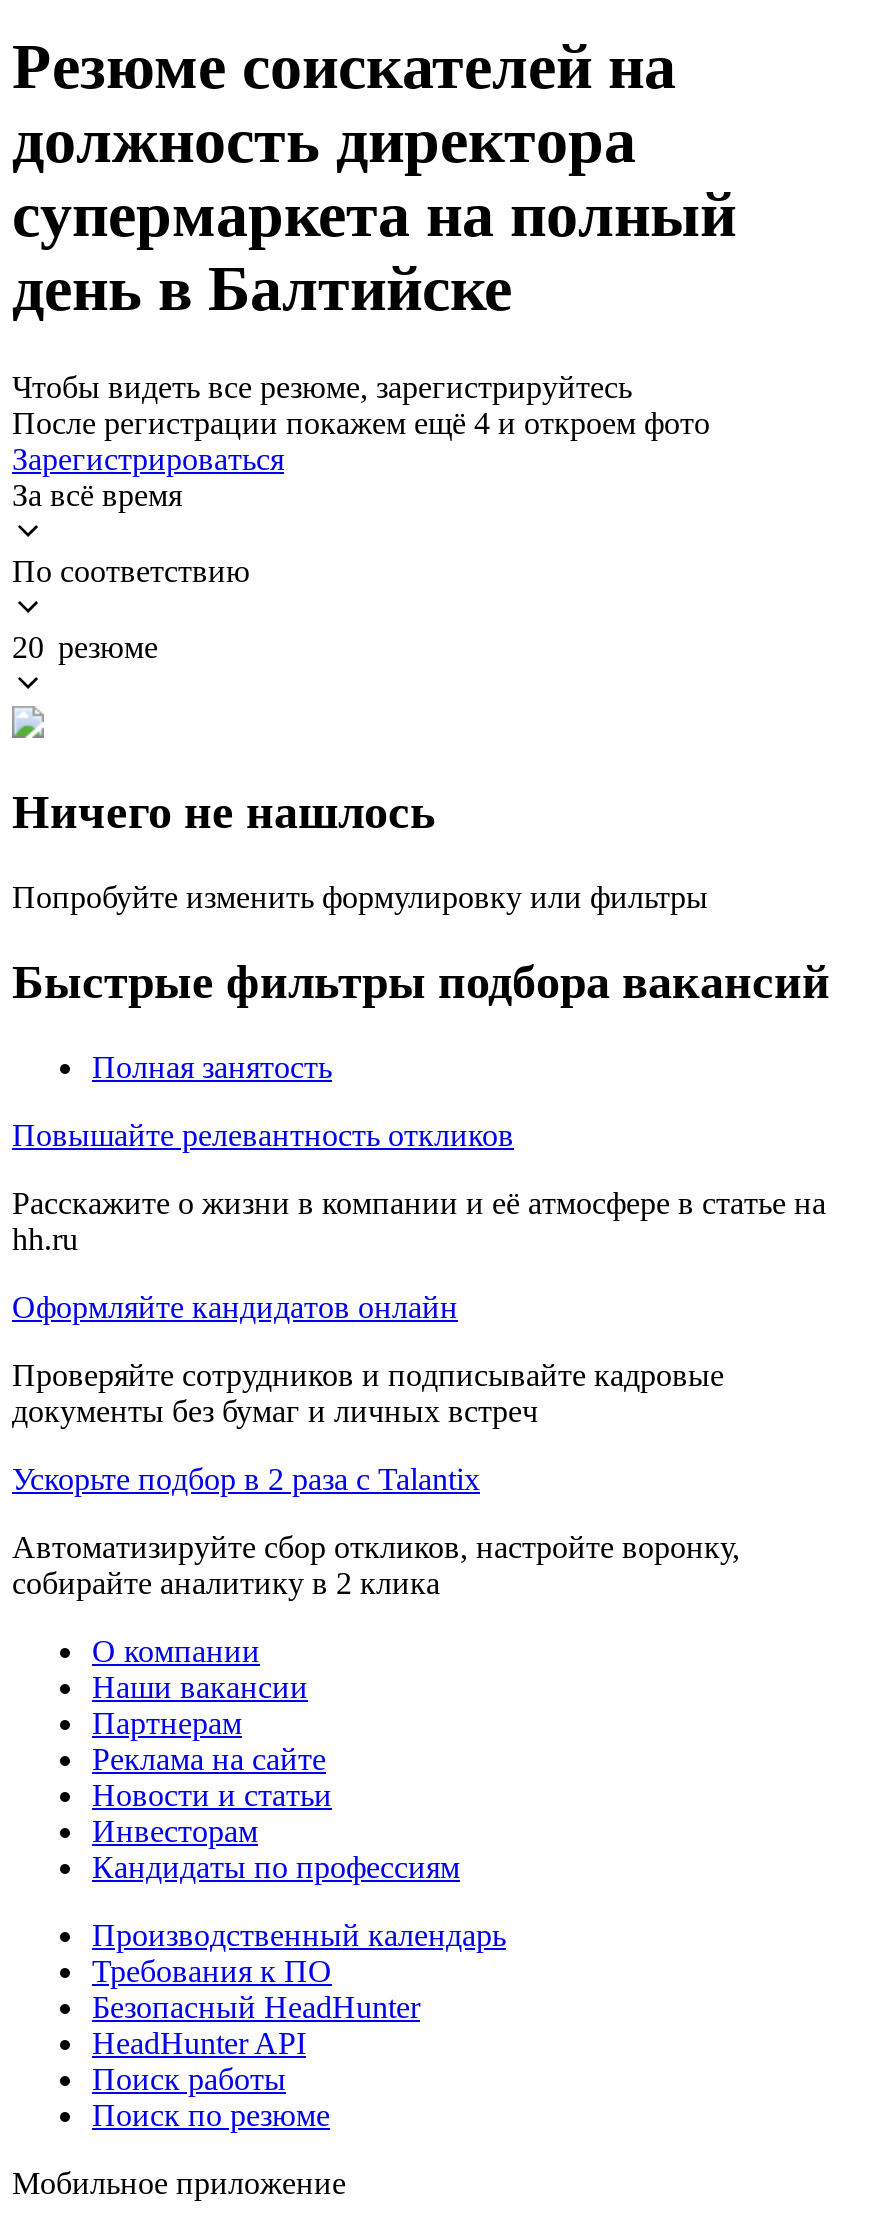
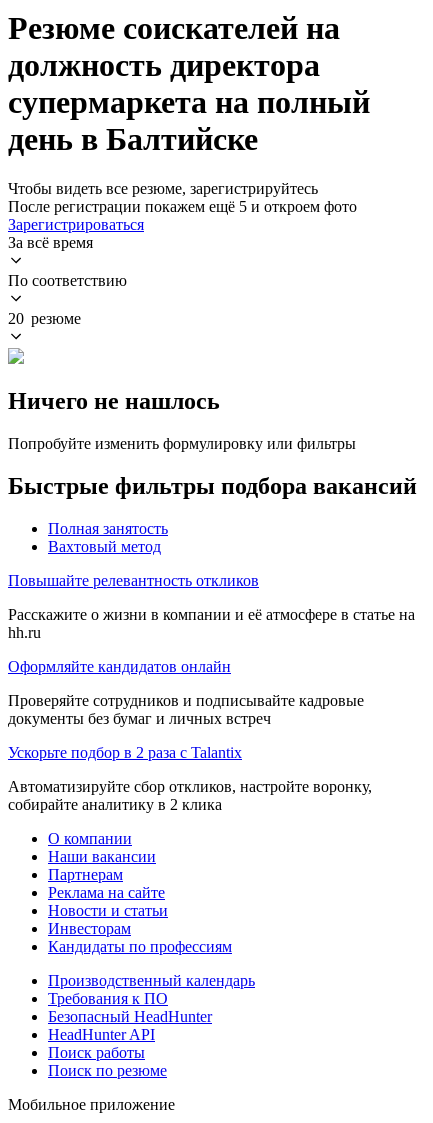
[12,406,710,440] После регистрации покажем ещё 4 и откроем фото -> [8,198,357,215] После регистрации покажем ещё 5 и откроем фото
none -> [48,537,161,554] Вахтовый метод

